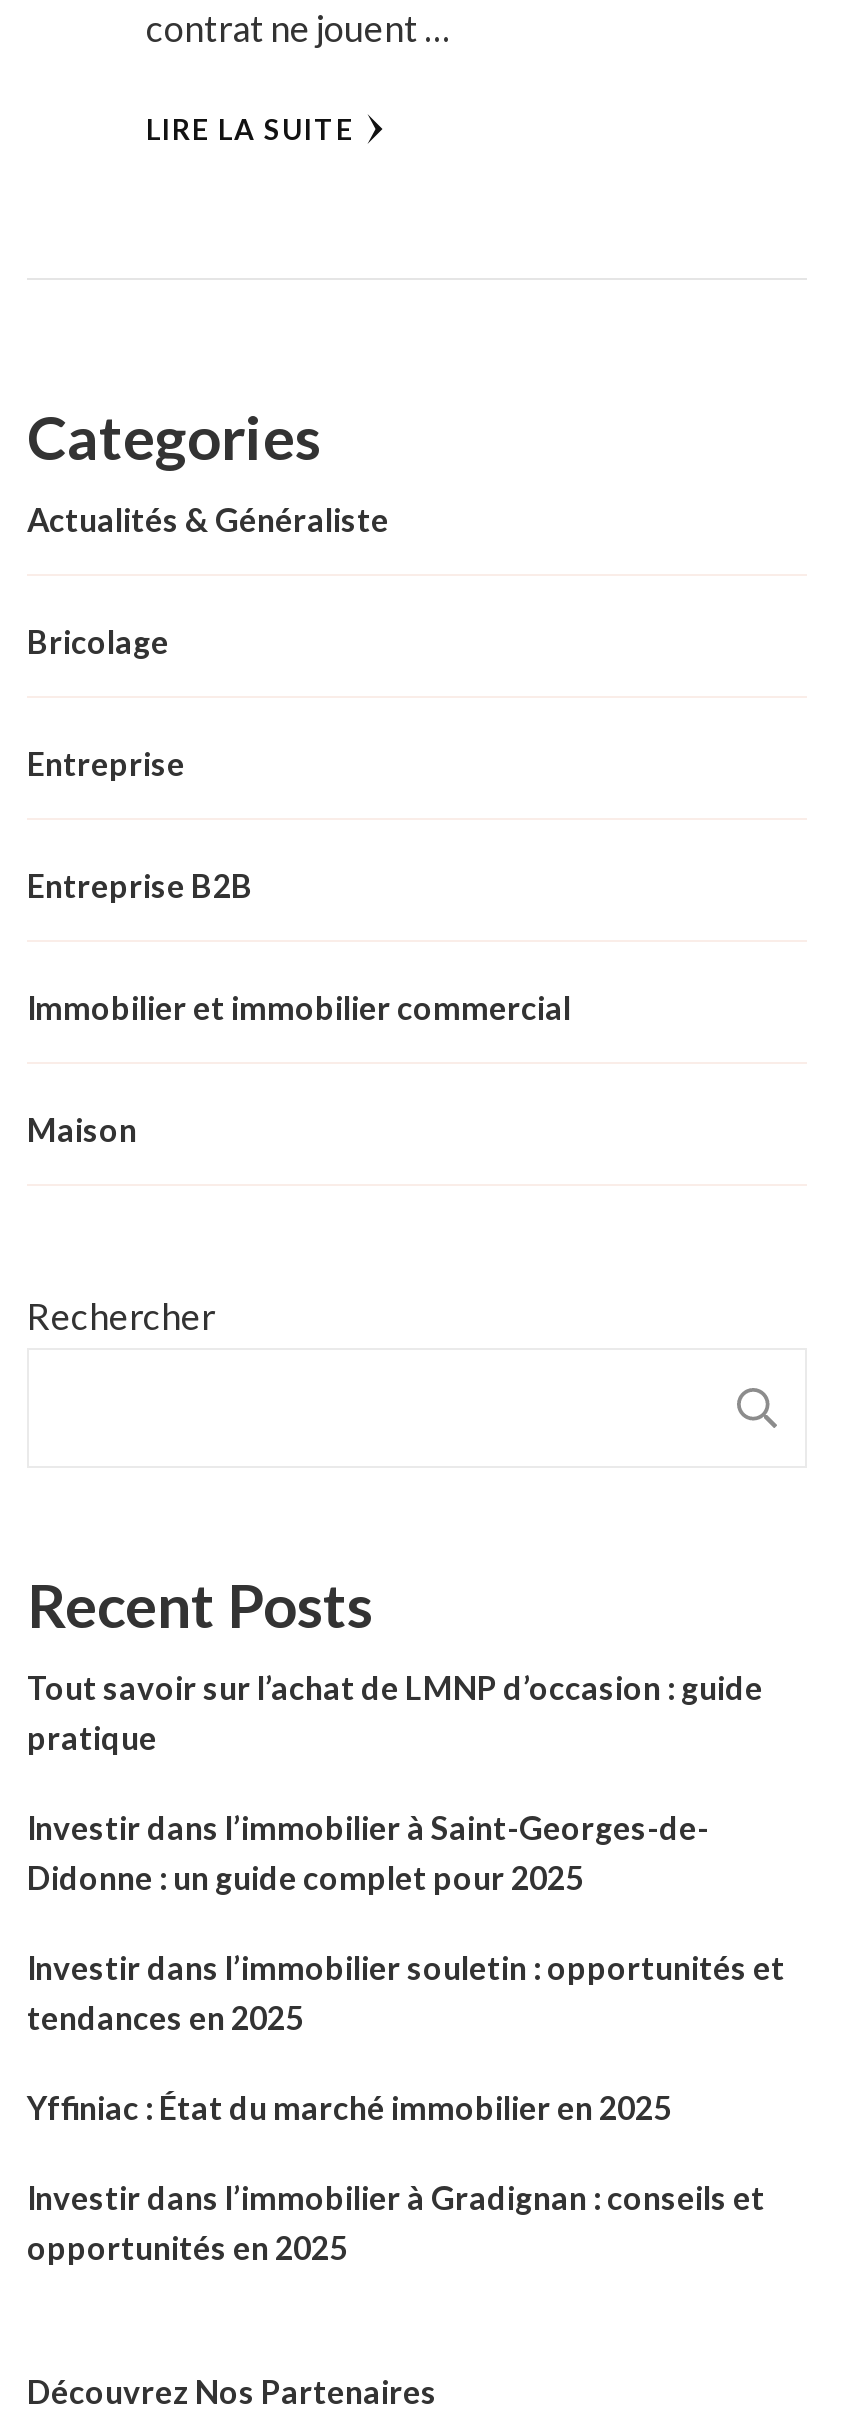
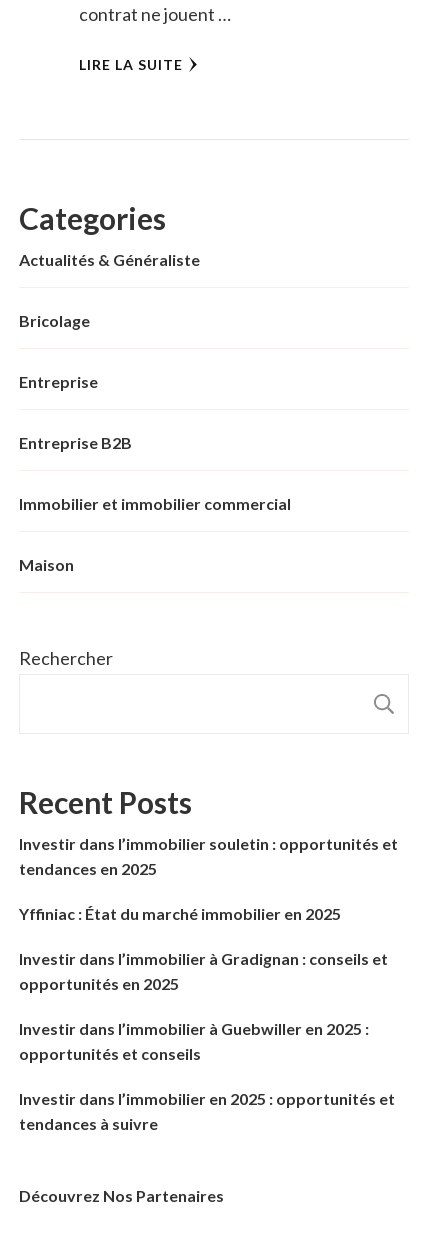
[27,1669,763,1897] Tout savoir sur l’achat de LMNP d’occasion : guide | pratique | Investir dans l’immobilier à Saint-Georges-de- | Didonne : un guide complet pour 2025 -> none
moved [27,1949,785,2267] -> [19,834,398,993]: Investir dans l’immobilier souletin : opportunités et | tendances en 2025 | Yffiniac : État du marché immobilier en 2025 | Investir dans l’immobilier à Gradignan : conseils et | opportunités en 2025
none -> [19,1019,395,1133] Investir dans l’immobilier à Guebwiller en 2025 : | opportunités et conseils | Investir dans l’immobilier en 2025 : opportunités et | tendances à suivre

